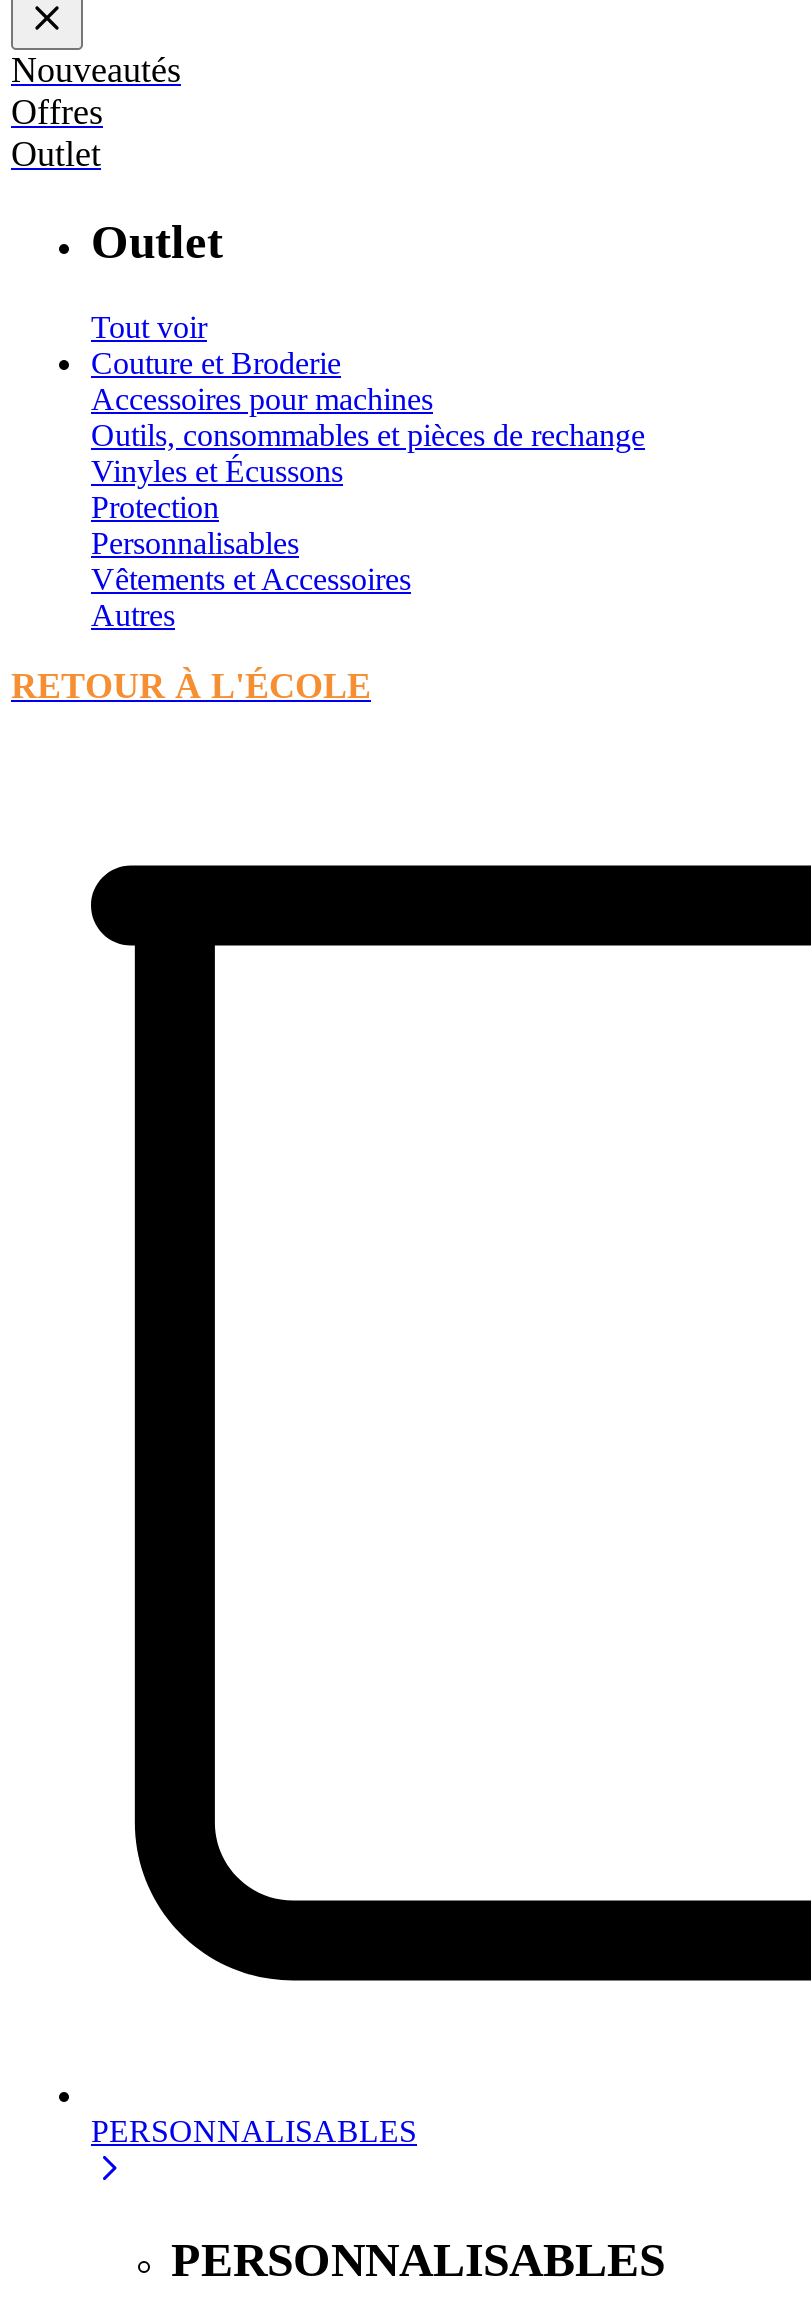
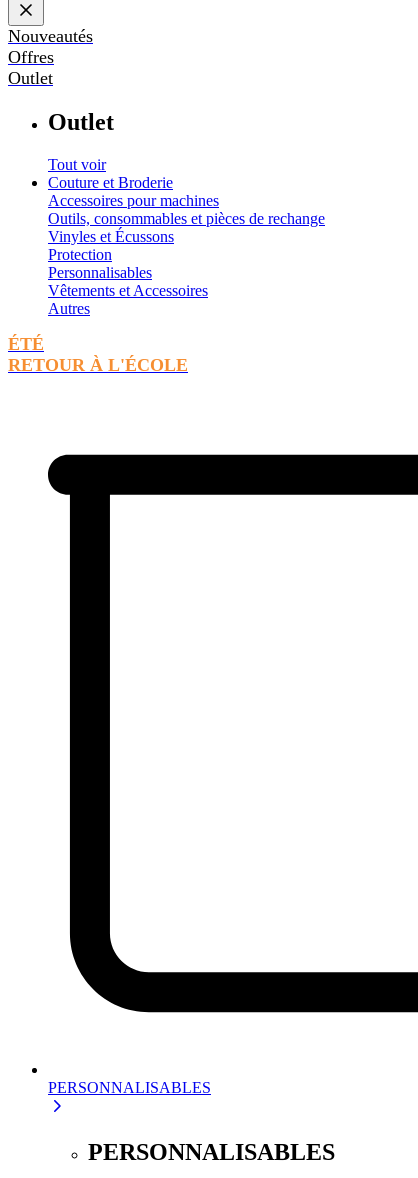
none -> [8,334,44,354] ÉTÉ

